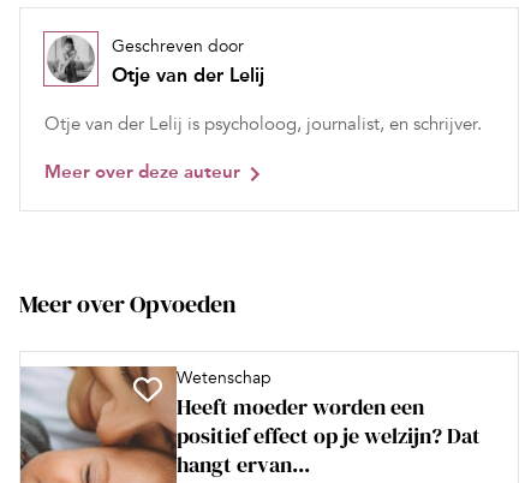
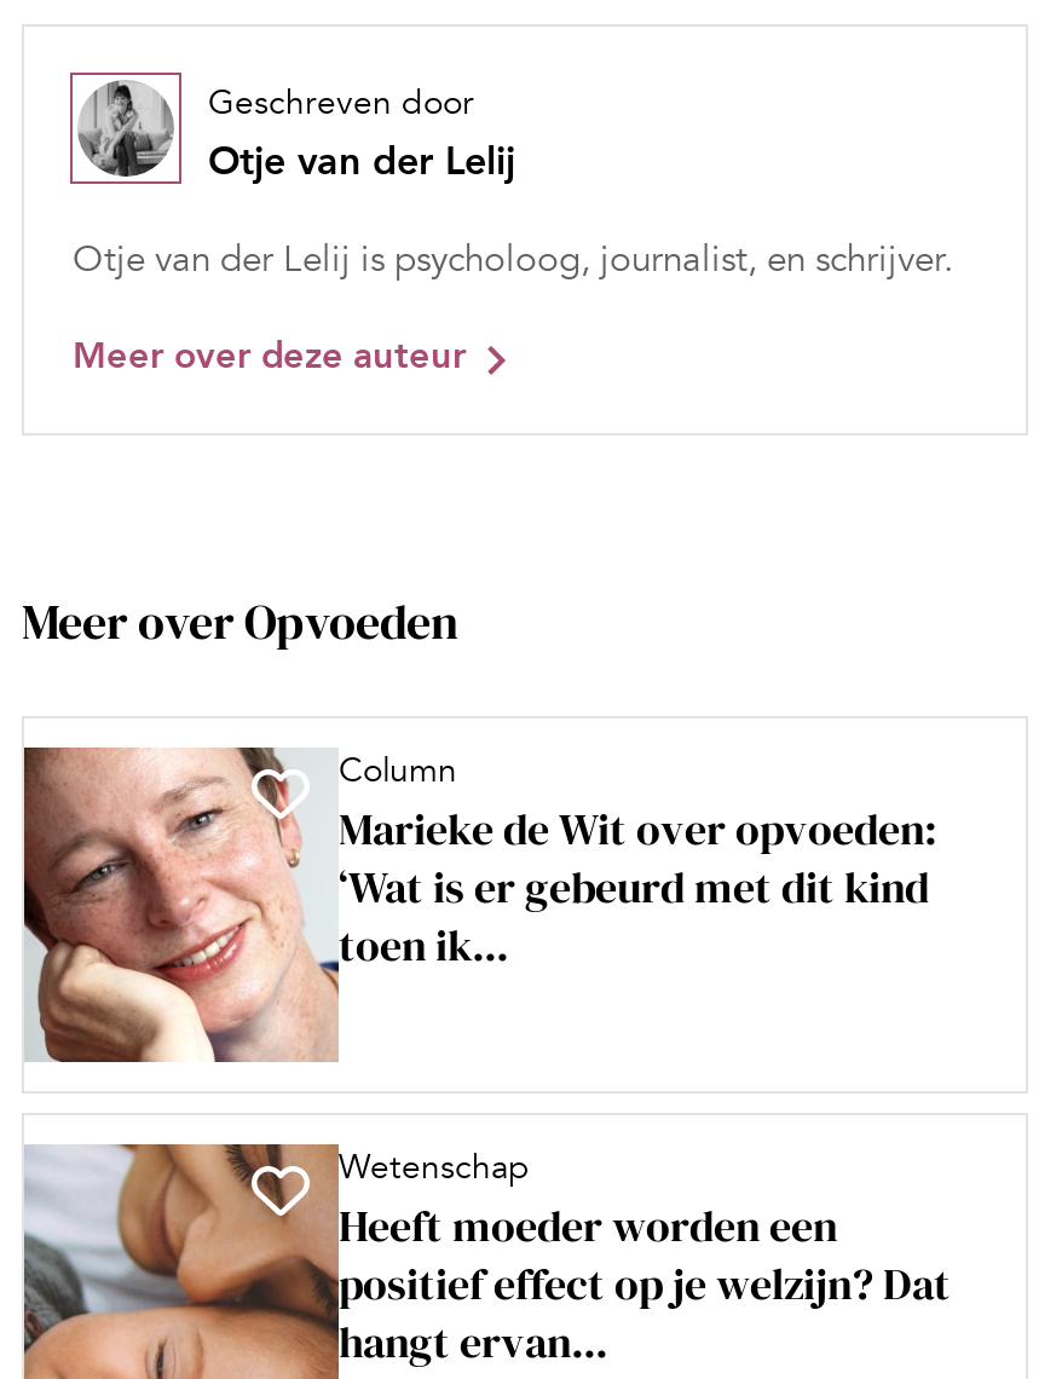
none -> [22,745,936,1064] [image] | Column | Marieke de Wit over opvoeden: | ‘Wat is er gebeurd met dit kind | toen ik...

